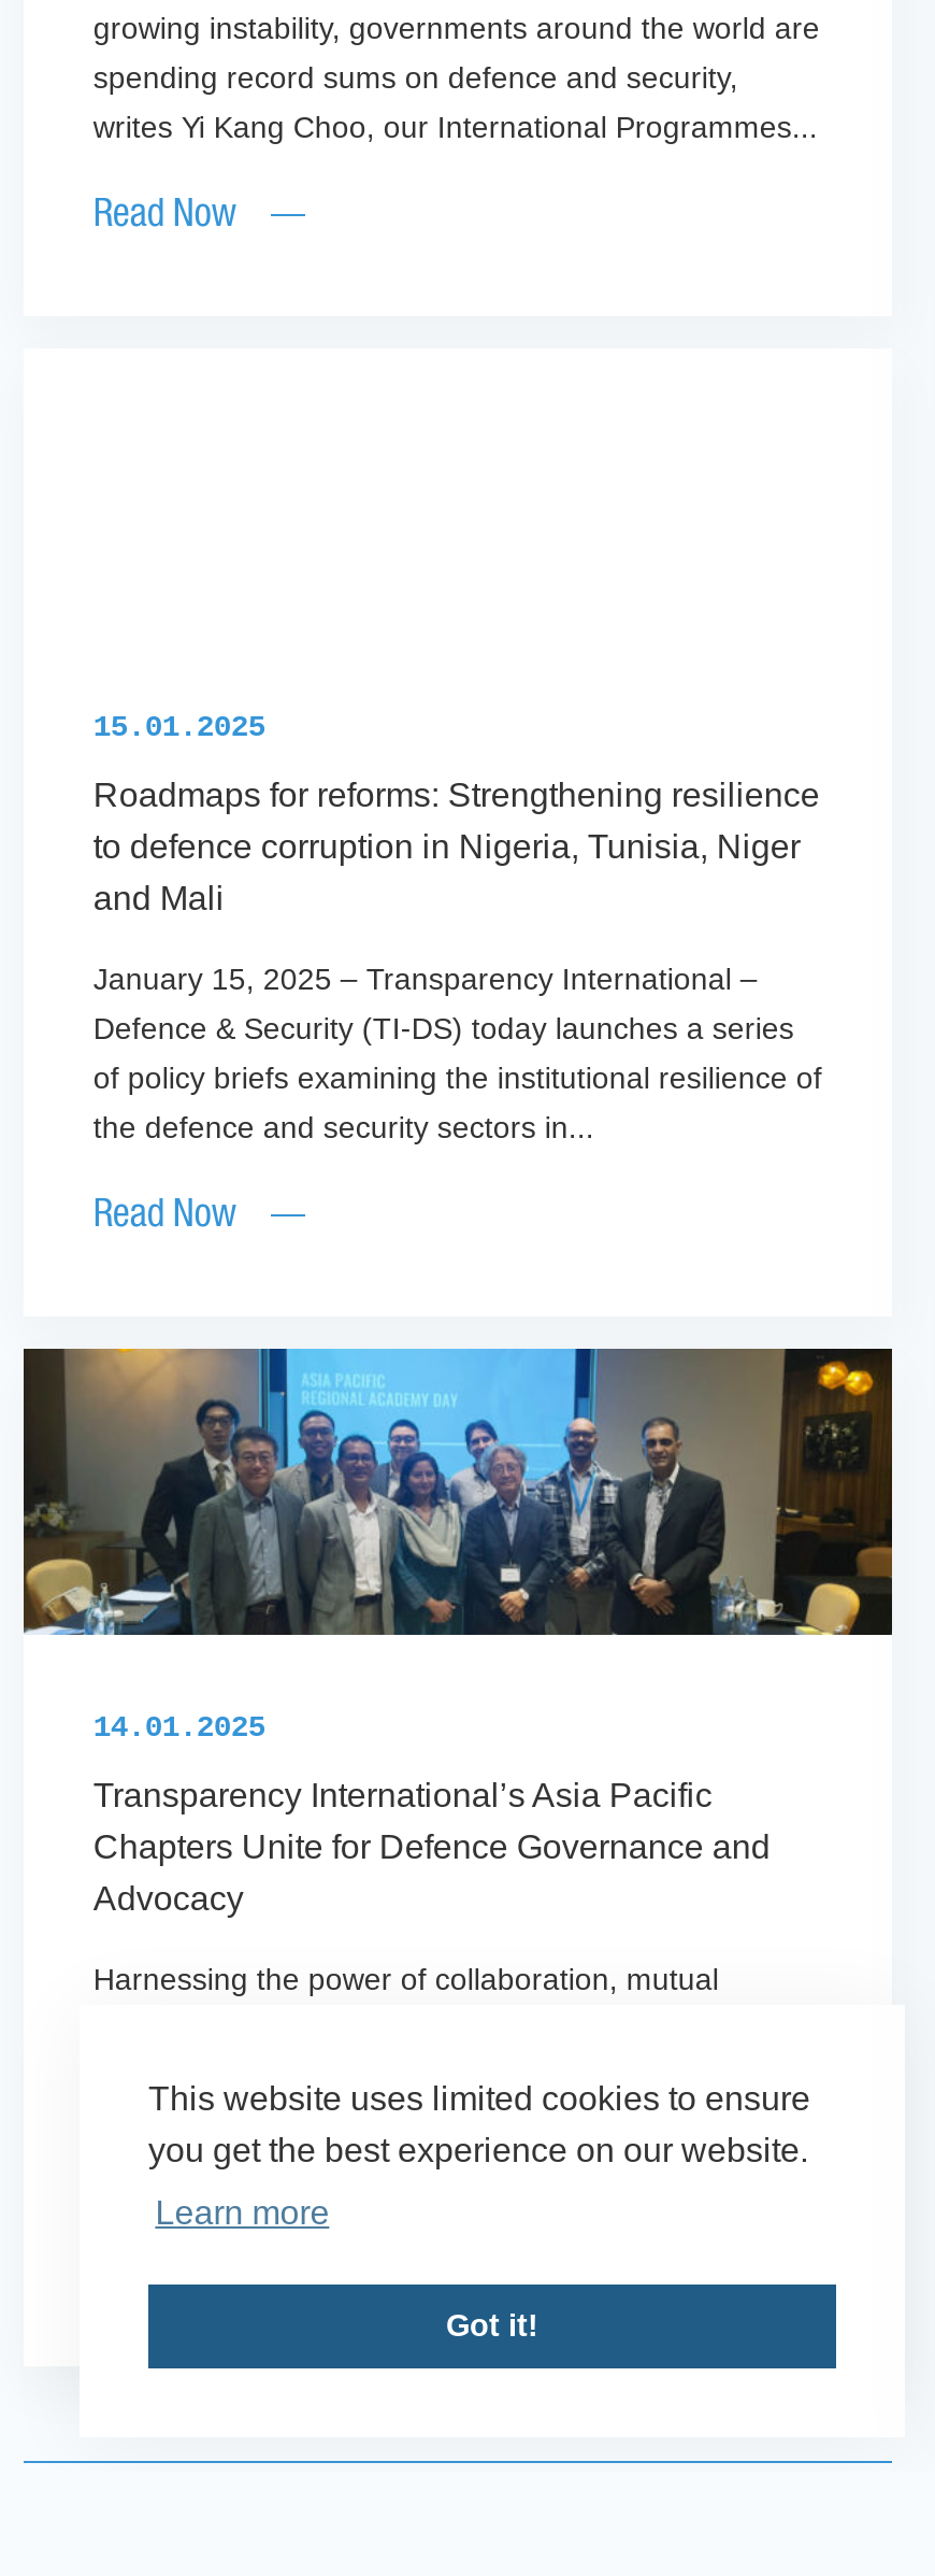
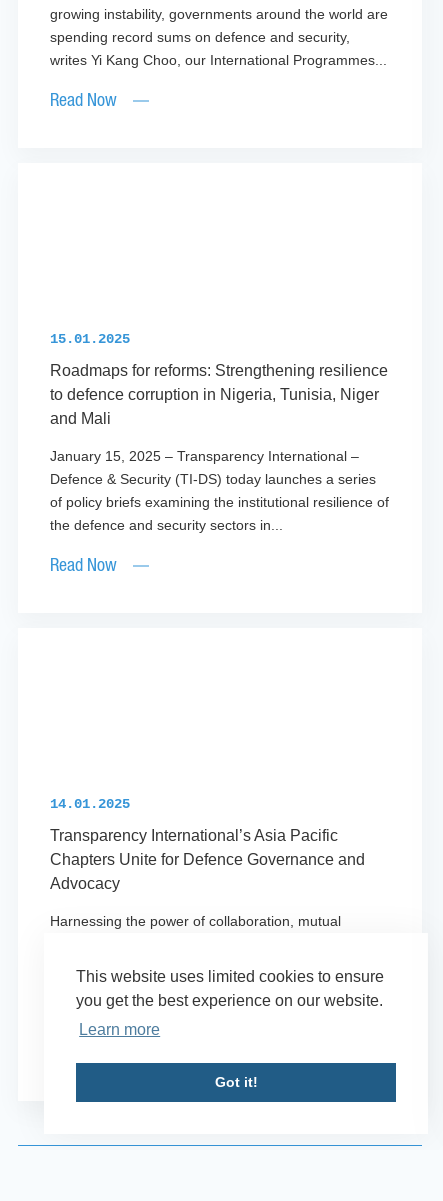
[21,1347,894,1637] [image] -> none

